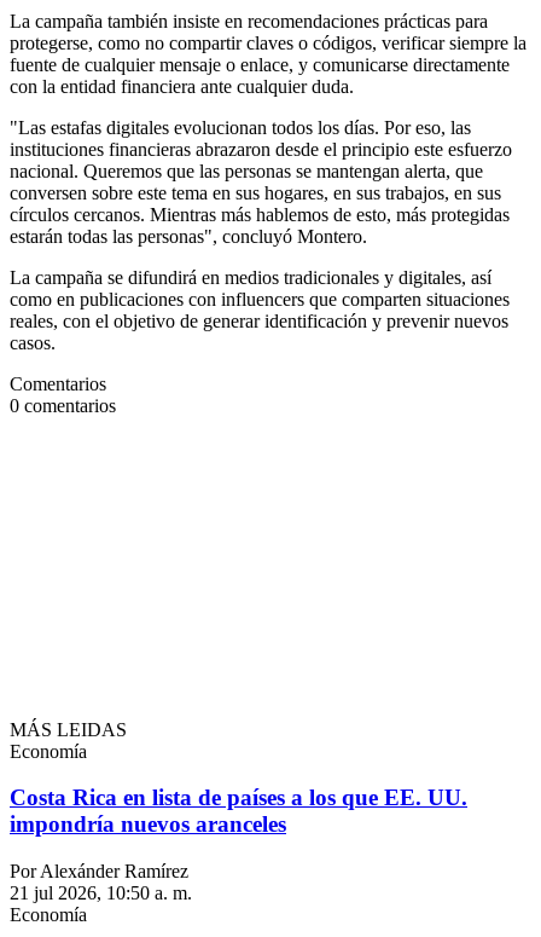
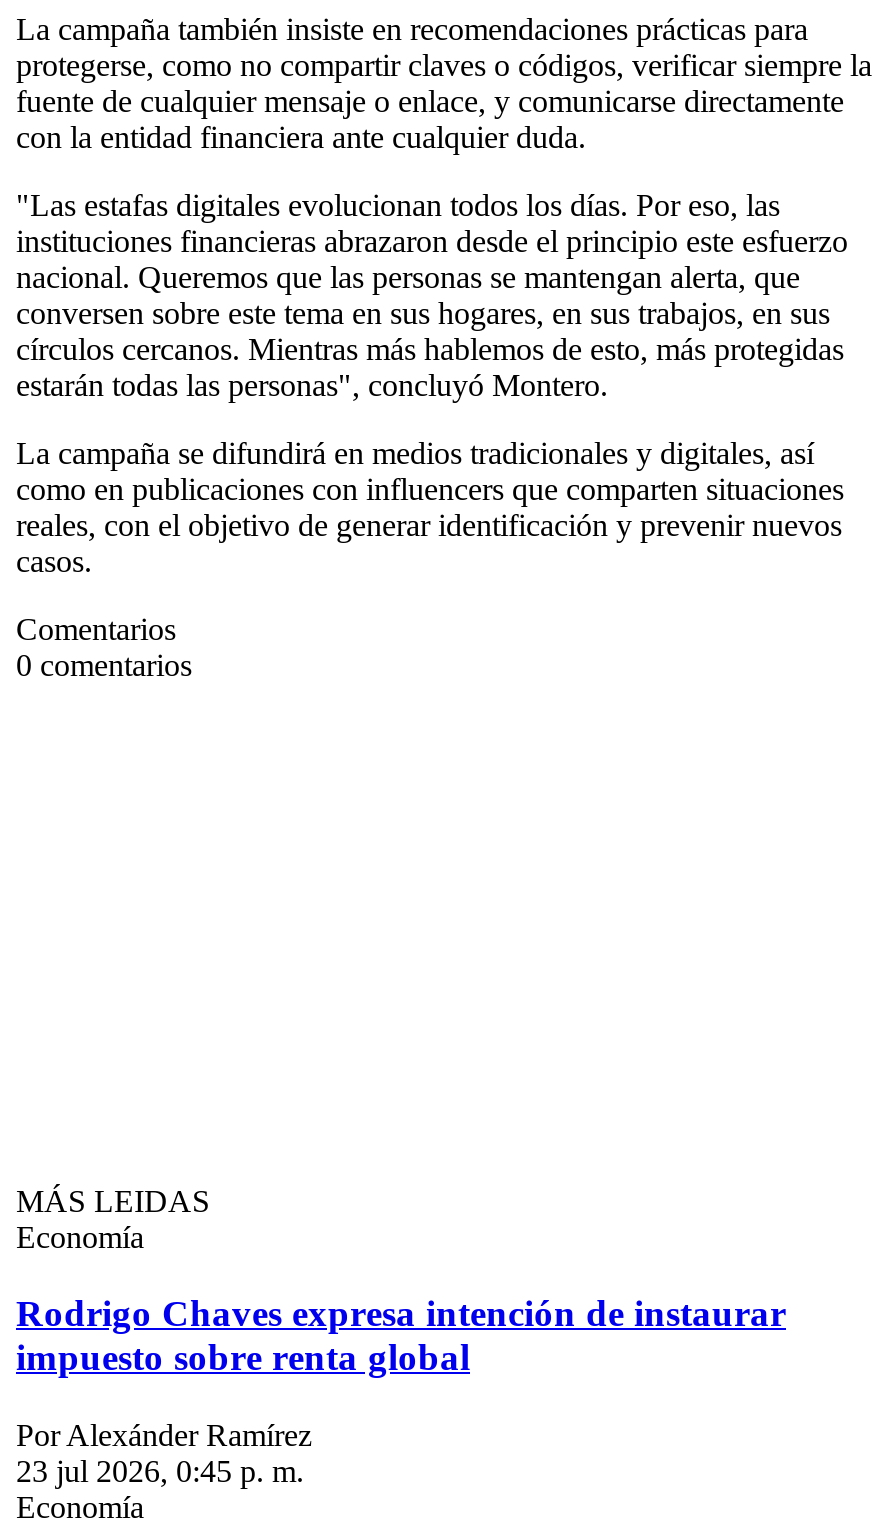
[10,785,467,837] Costa Rica en lista de países a los que EE. UU. | impondría nuevos aranceles -> [16,1293,786,1379] Rodrigo Chaves expresa intención de instaurar | impuesto sobre renta global
[10,883,192,903] 21 jul 2026, 10:50 a. m. -> [16,1454,304,1488] 23 jul 2026, 0:45 p. m.

